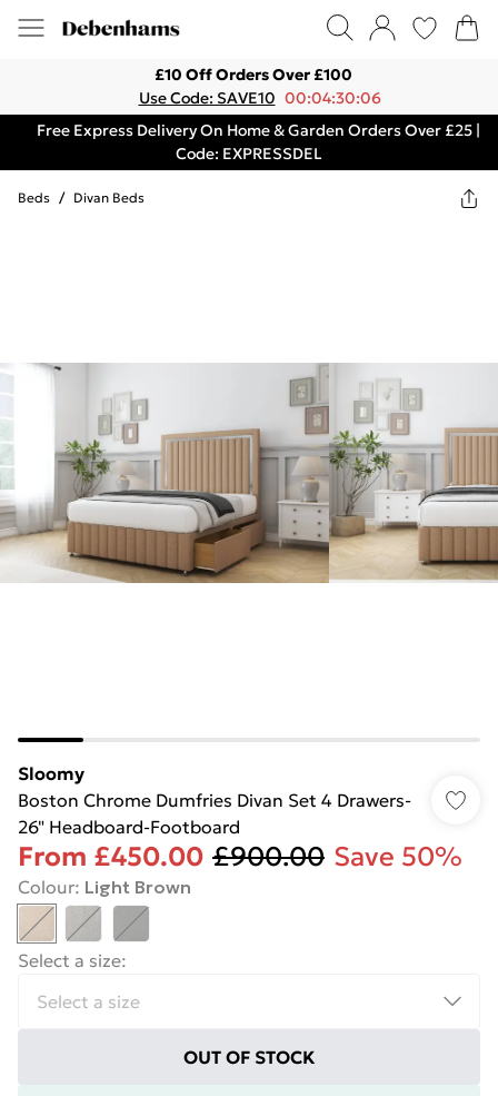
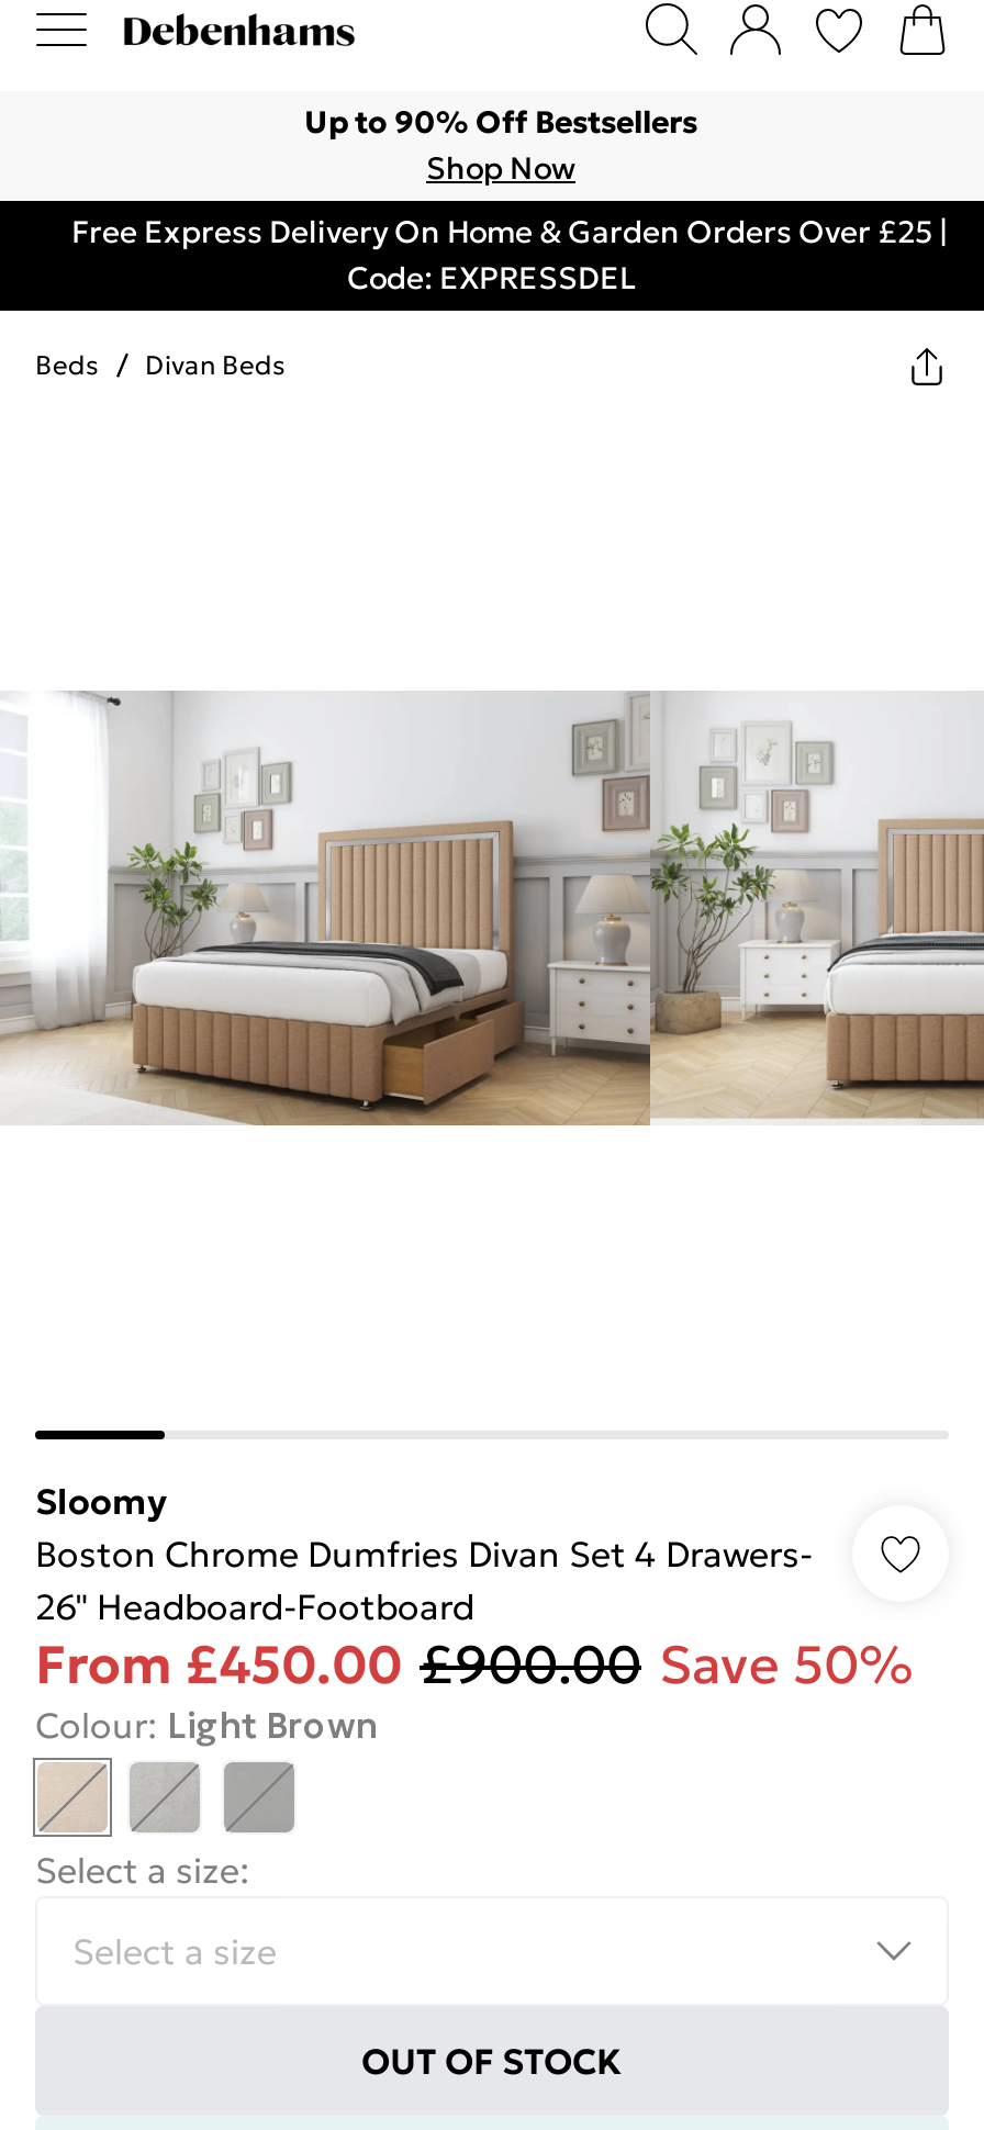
[138,65,381,108] £10 Off Orders Over £100 | Use Code: SAVE10 00:04:30:06 -> [304,102,697,188] Up to 90% Off Bestsellers | Shop Now

